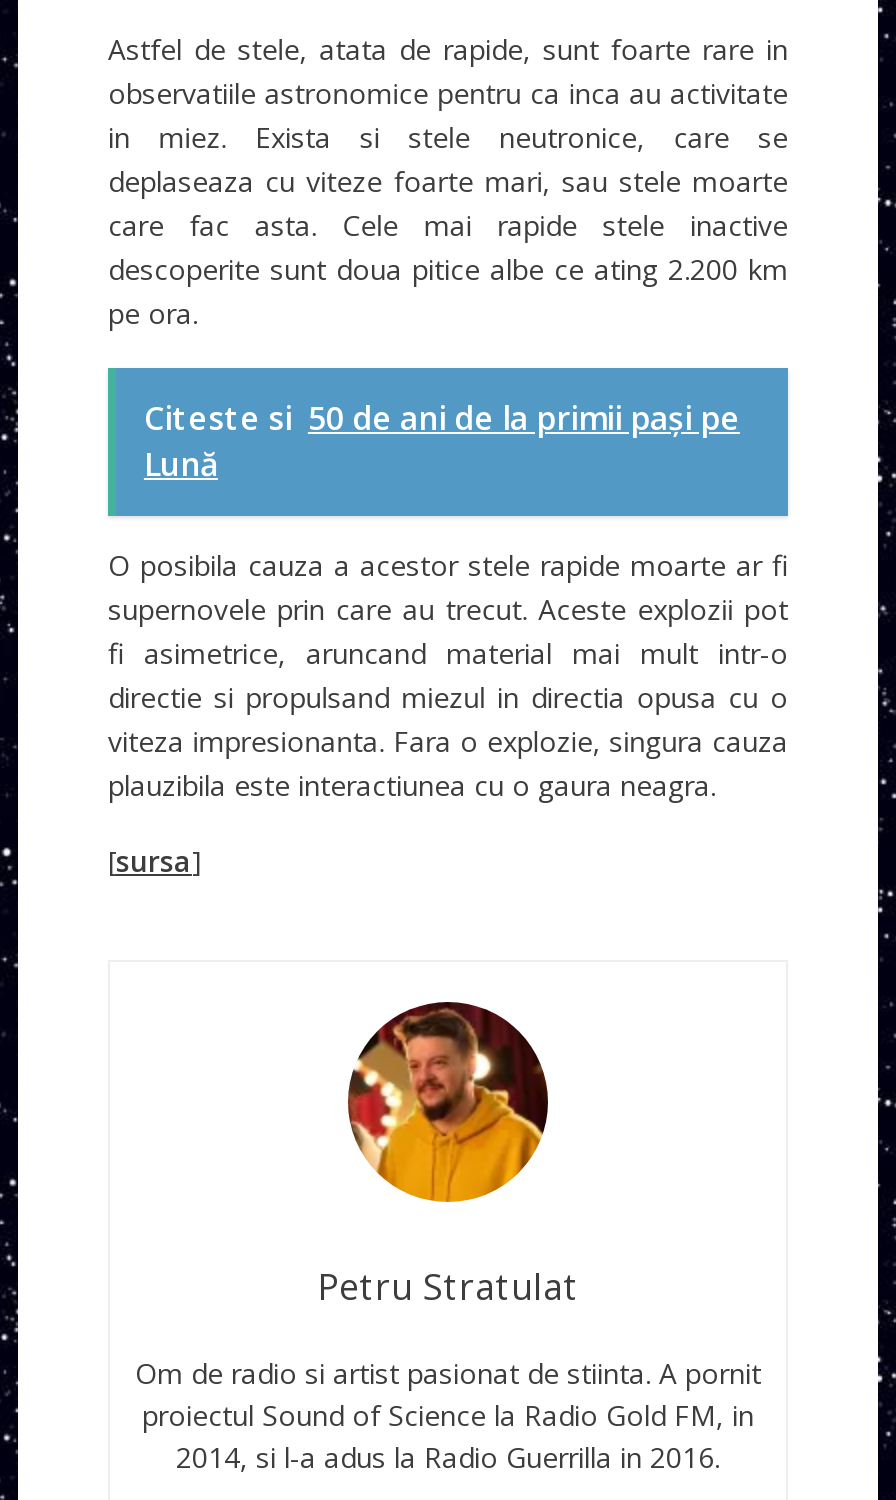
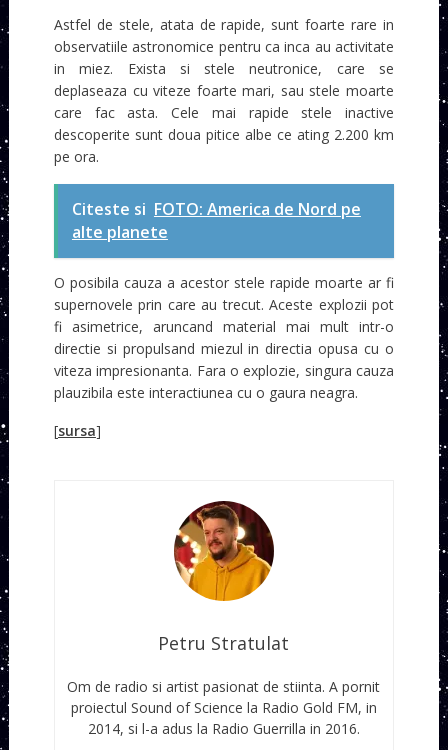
[144,397,740,487] Citeste si 50 de ani de la primii pași pe | Lună -> [72,198,361,243] Citeste si FOTO: America de Nord pe | alte planete

